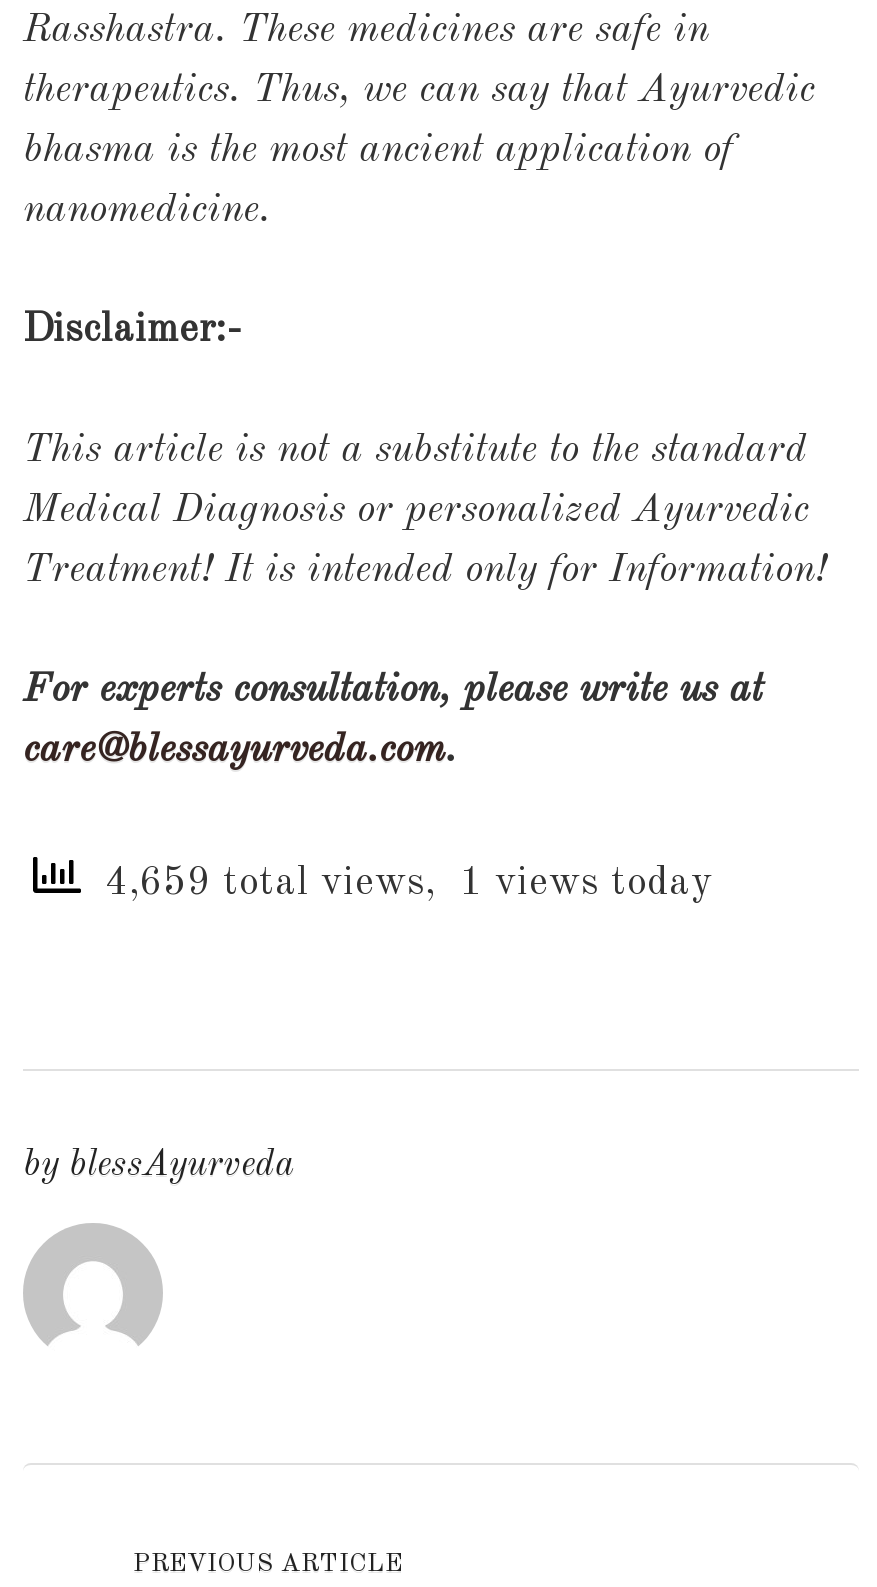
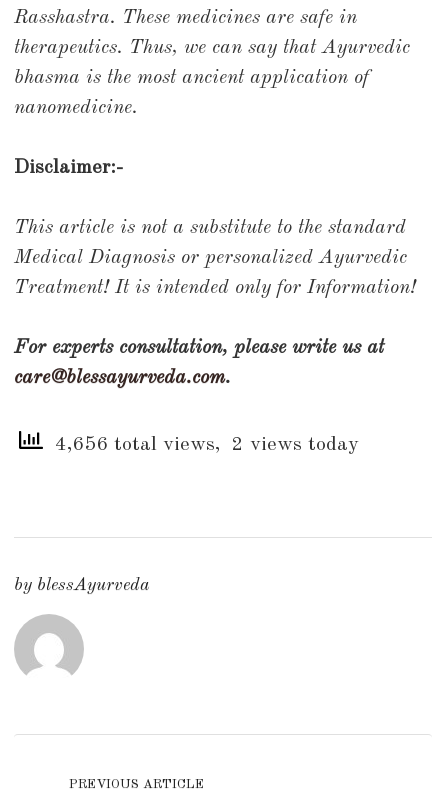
[81,864,713,904] 4,659 total views, 1 views today -> [43,434,359,454] 4,656 total views, 2 views today

